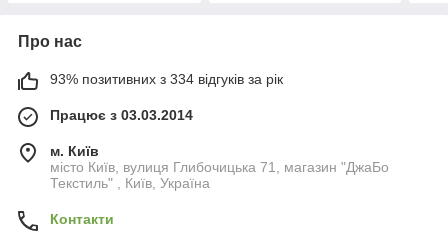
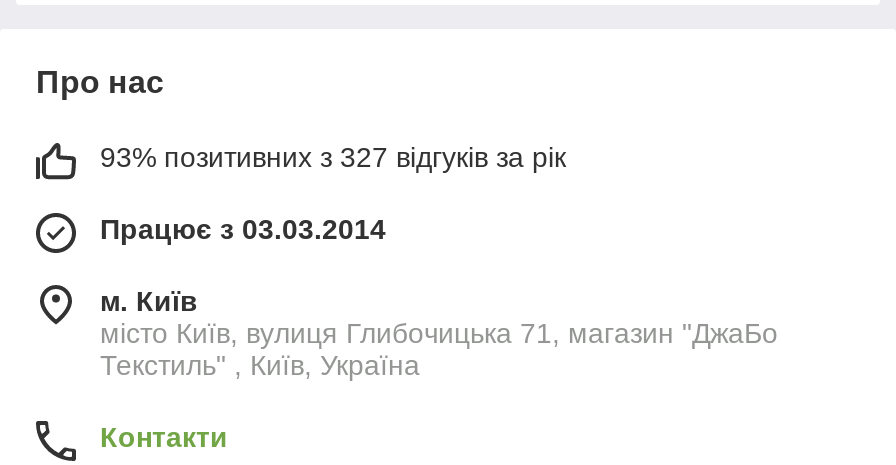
[50,71,283,87] 93% позитивних з 334 відгуків за рік -> [100,142,566,174] 93% позитивних з 327 відгуків за рік

